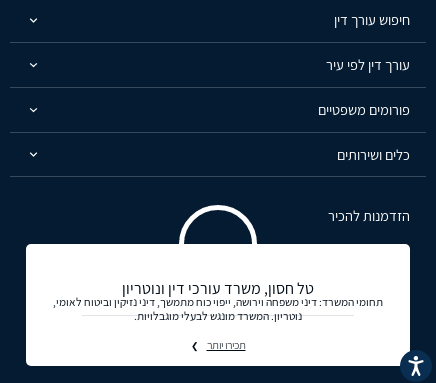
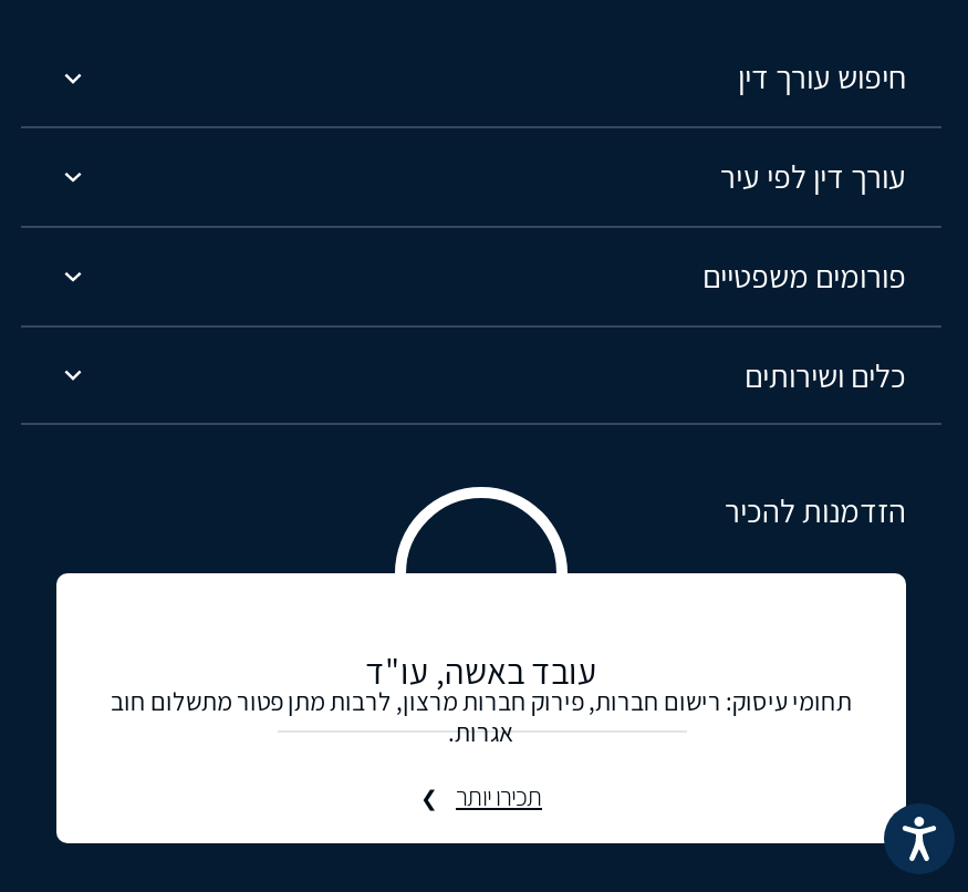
[53,278,383,323] טל חסון, משרד עורכי דין ונוטריון | תחומי המשרד: דיני משפחה וירושה, ייפוי כוח מתמשך, דיני נזיקין וביטוח לאומי, | נוטריון. המשרד מונגש לבעלי מוגבלויות. -> [111,649,852,749] עובד באשה, עו"ד | תחומי עיסוק: רישום חברות, פירוק חברות מרצון, לרבות מתן פטור מתשלום חוב | אגרות.

